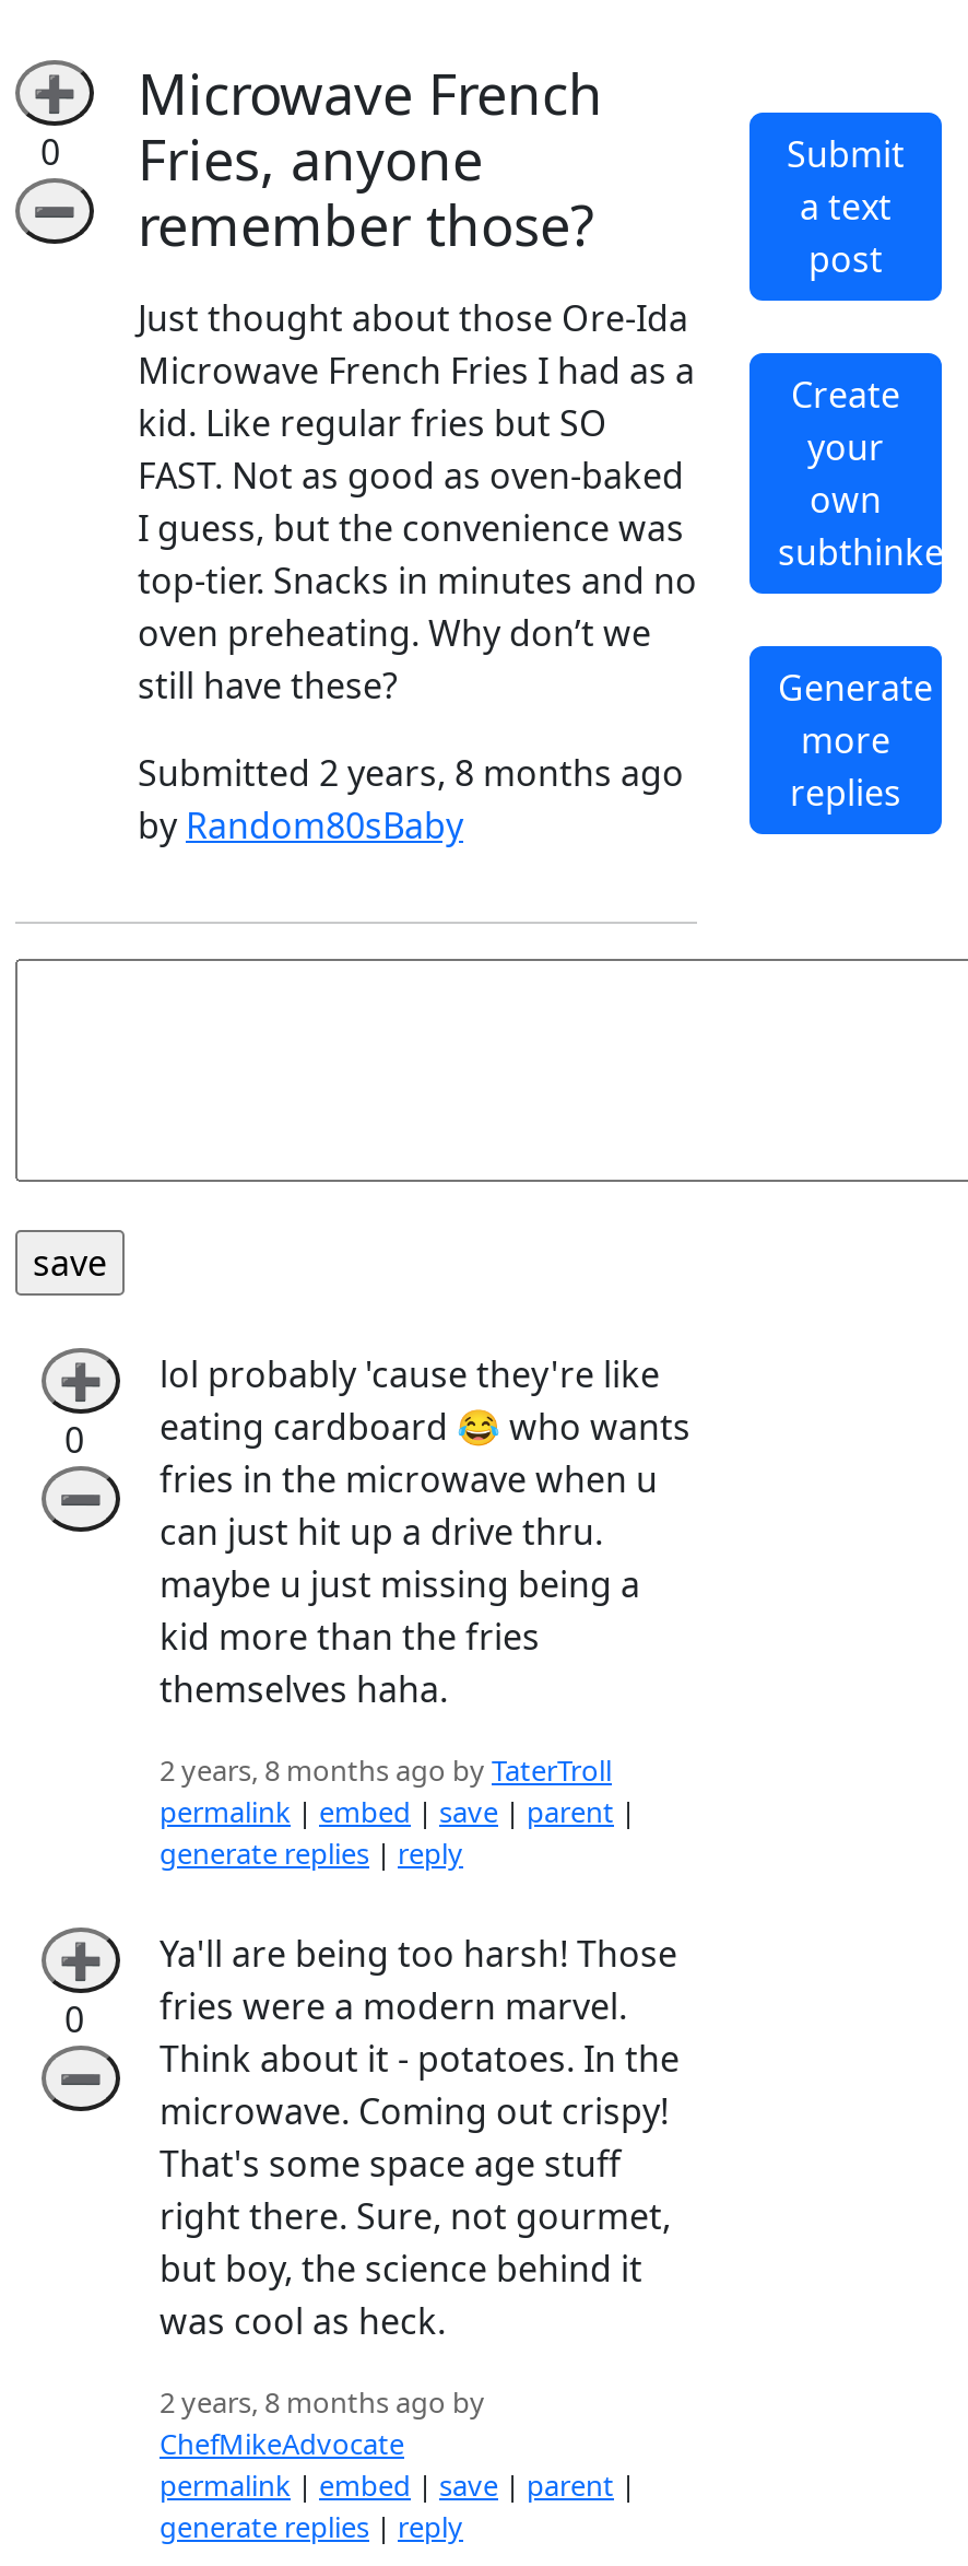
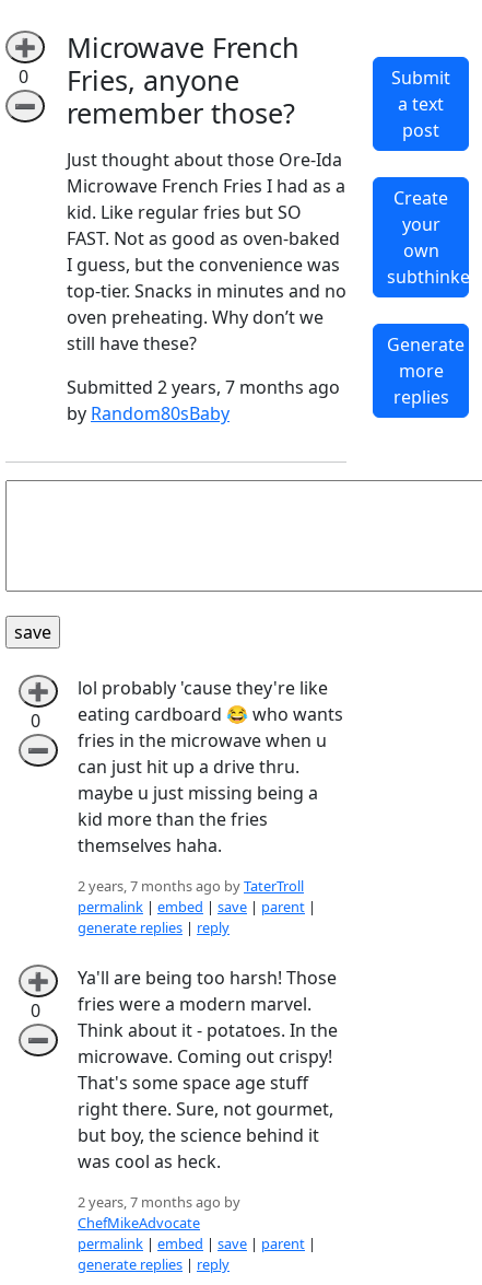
[138,748,684,796] Submitted 2 years, 8 months ago -> [67,375,340,399] Submitted 2 years, 7 months ago
[160,1750,612,1789] 2 years, 8 months ago by TaterTroll -> [78,876,304,895] 2 years, 7 months ago by TaterTroll
[160,2381,485,2421] 2 years, 8 months ago by -> [78,1192,240,1211] 2 years, 7 months ago by

